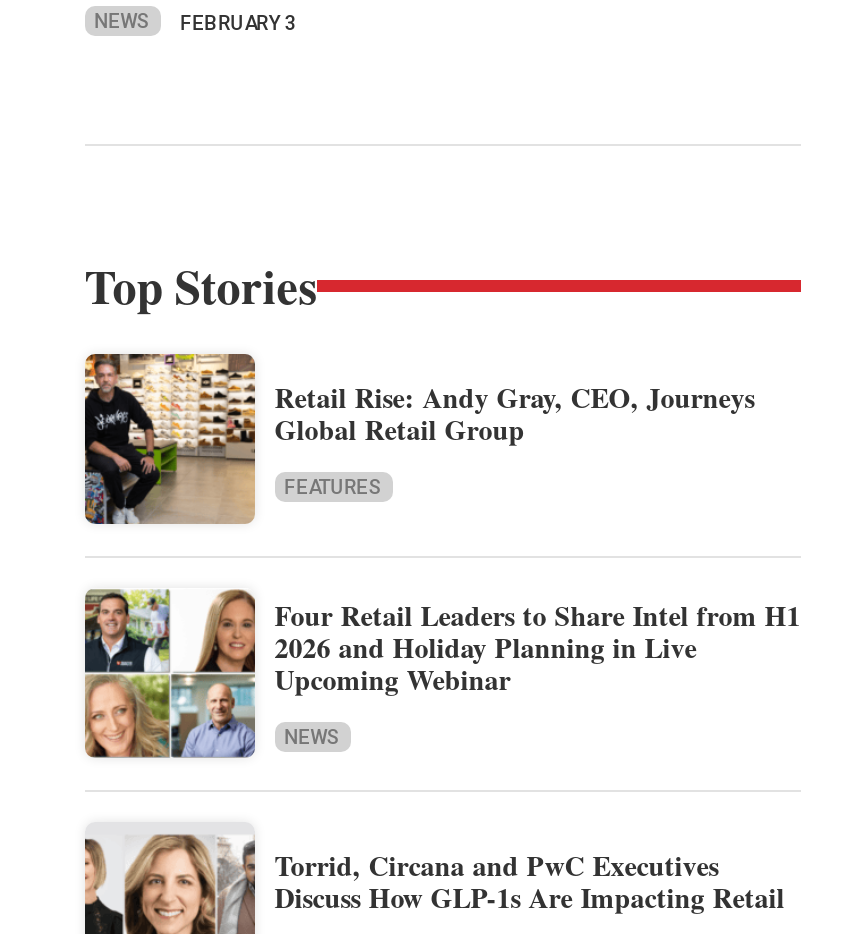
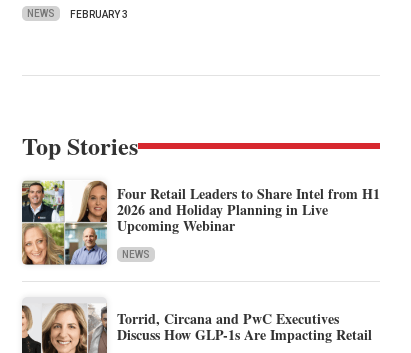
[83,352,755,524] [image] | Retail Rise: Andy Gray, CEO, Journeys | Global Retail Group | FEATURES -> none

